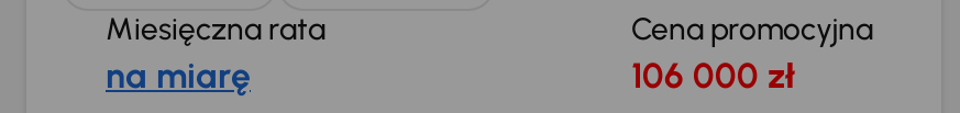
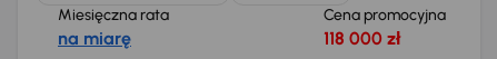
[631,54,794,96] 106 000 zł -> [324,27,400,49] 118 000 zł

